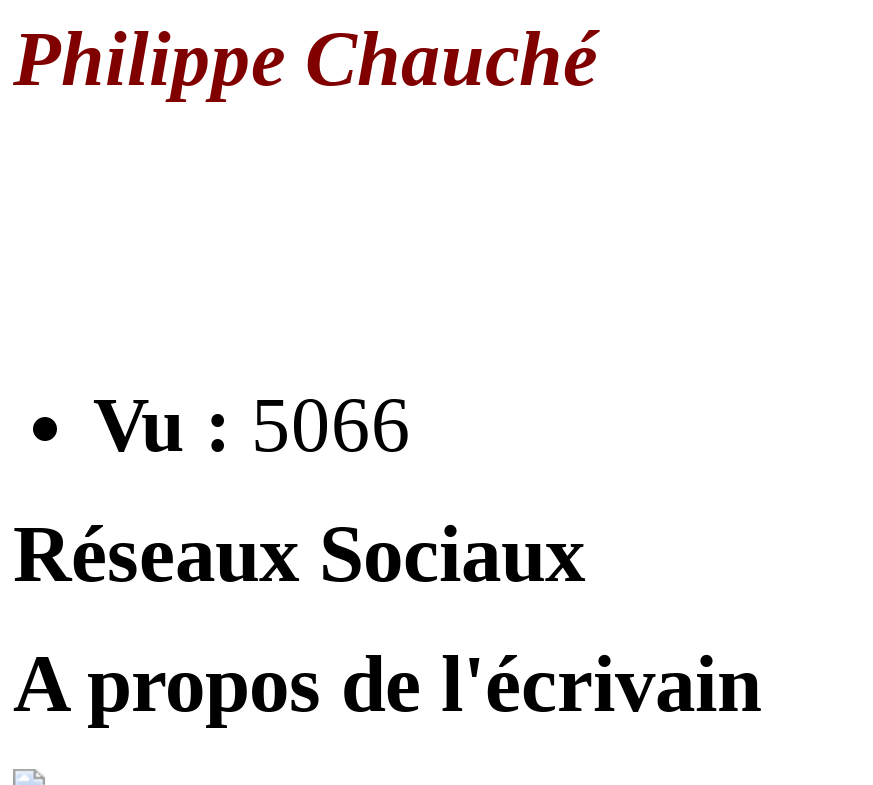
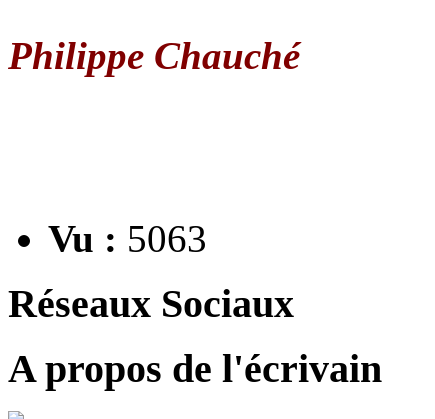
[93,381,411,467] Vu : 5066 -> [48,217,207,260] Vu : 5063

